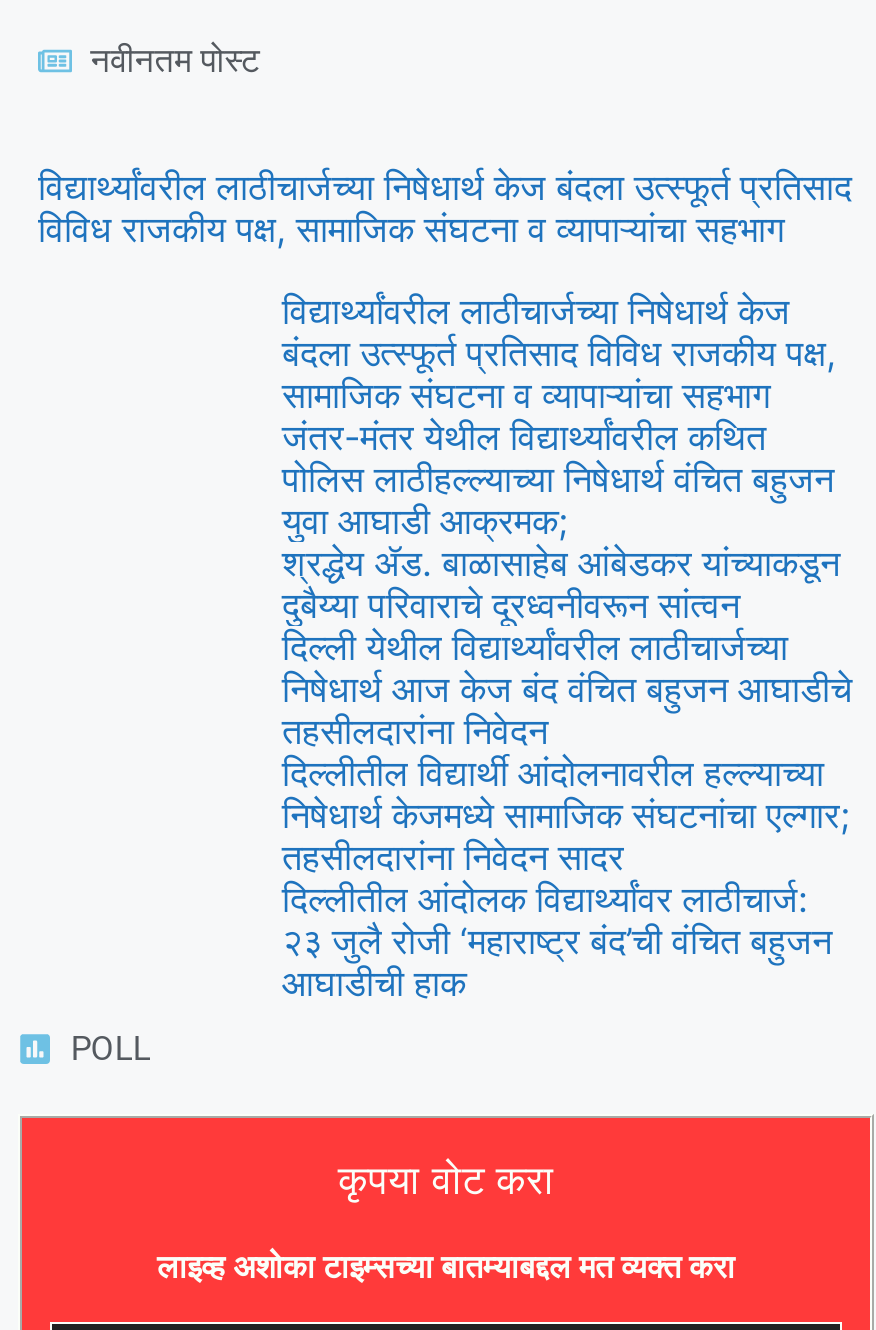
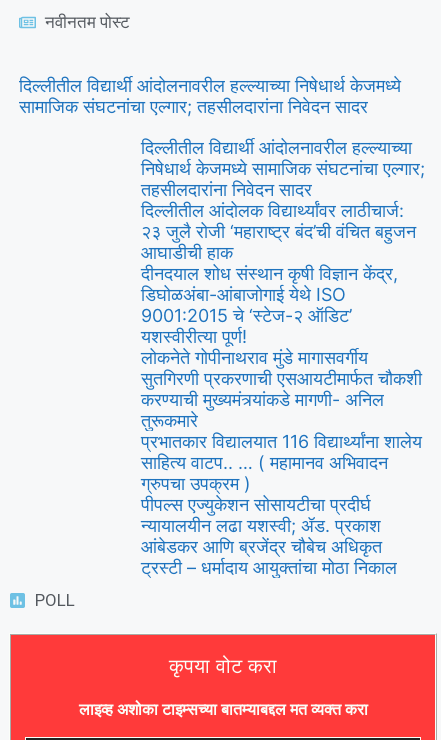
[38,165,852,751] विद्यार्थ्यांवरील लाठीचार्जच्या निषेधार्थ केज बंदला उत्स्फूर्त प्रतिसाद | विविध राजकीय पक्ष, सामाजिक संघटना व व्यापाऱ्यांचा सहभाग | विद्यार्थ्यांवरील लाठीचार्जच्या निषेधार्थ केज | बंदला उत्स्फूर्त प्रतिसाद विविध राजकीय पक्ष, | सामाजिक संघटना व व्यापाऱ्यांचा सहभाग | जंतर-मंतर येथील विद्यार्थ्यांवरील कथित | पोलिस लाठीहल्ल्याच्या निषेधार्थ वंचित बहुजन | युवा आघाडी आक्रमक; | श्रद्धेय ॲड. बाळासाहेब आंबेडकर यांच्याकडून | दुबैय्या परिवाराचे दूरध्वनीवरून सांत्वन | दिल्ली येथील विद्यार्थ्यांवरील लाठीचार्जच्या | निषेधार्थ आज केज बंद वंचित बहुजन आघाडीचे | तहसीलदारांना निवेदन -> [19,74,401,116] दिल्लीतील विद्यार्थी आंदोलनावरील हल्ल्याच्या निषेधार्थ केजमध्ये | सामाजिक संघटनांचा एल्गार; तहसीलदारांना निवेदन सादर
moved [282,751,850,1003] -> [141,136,425,262]: दिल्लीतील विद्यार्थी आंदोलनावरील हल्ल्याच्या | निषेधार्थ केजमध्ये सामाजिक संघटनांचा एल्गार; | तहसीलदारांना निवेदन सादर | दिल्लीतील आंदोलक विद्यार्थ्यांवर लाठीचार्ज: | २३ जुलै रोजी ‘महाराष्ट्र बंद’ची वंचित बहुजन | आघाडीची हाक
none -> [141,262,422,577] दीनदयाल शोध संस्थान कृषी विज्ञान केंद्र, | डिघोळअंबा-आंबाजोगाई येथे ISO | 9001:2015 चे ‘स्टेज-२ ऑडिट’ | यशस्वीरीत्या पूर्ण! | लोकनेते गोपीनाथराव मुंडे मागासवर्गीय | सुतगिरणी प्रकरणाची एसआयटीमार्फत चौकशी | करण्याची मुख्यमंत्र्यांकडे मागणी- अनिल | तुरूकमारे | प्रभातकार विद्यालयात 116 विद्यार्थ्यांना शालेय | साहित्य वाटप.. … ( महामानव अभिवादन | ग्रुपचा उपक्रम ) | पीपल्स एज्युकेशन सोसायटीचा प्रदीर्घ | न्यायालयीन लढा यशस्वी; ॲड. प्रकाश | आंबेडकर आणि ब्रजेंद्र चौबेच अधिकृत | ट्रस्टी – धर्मादाय आयुक्तांचा मोठा निकाल

